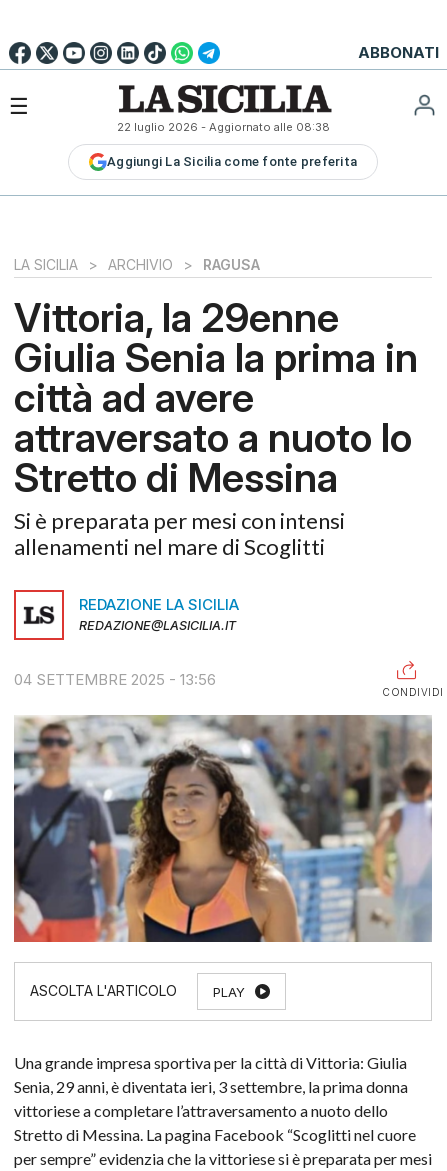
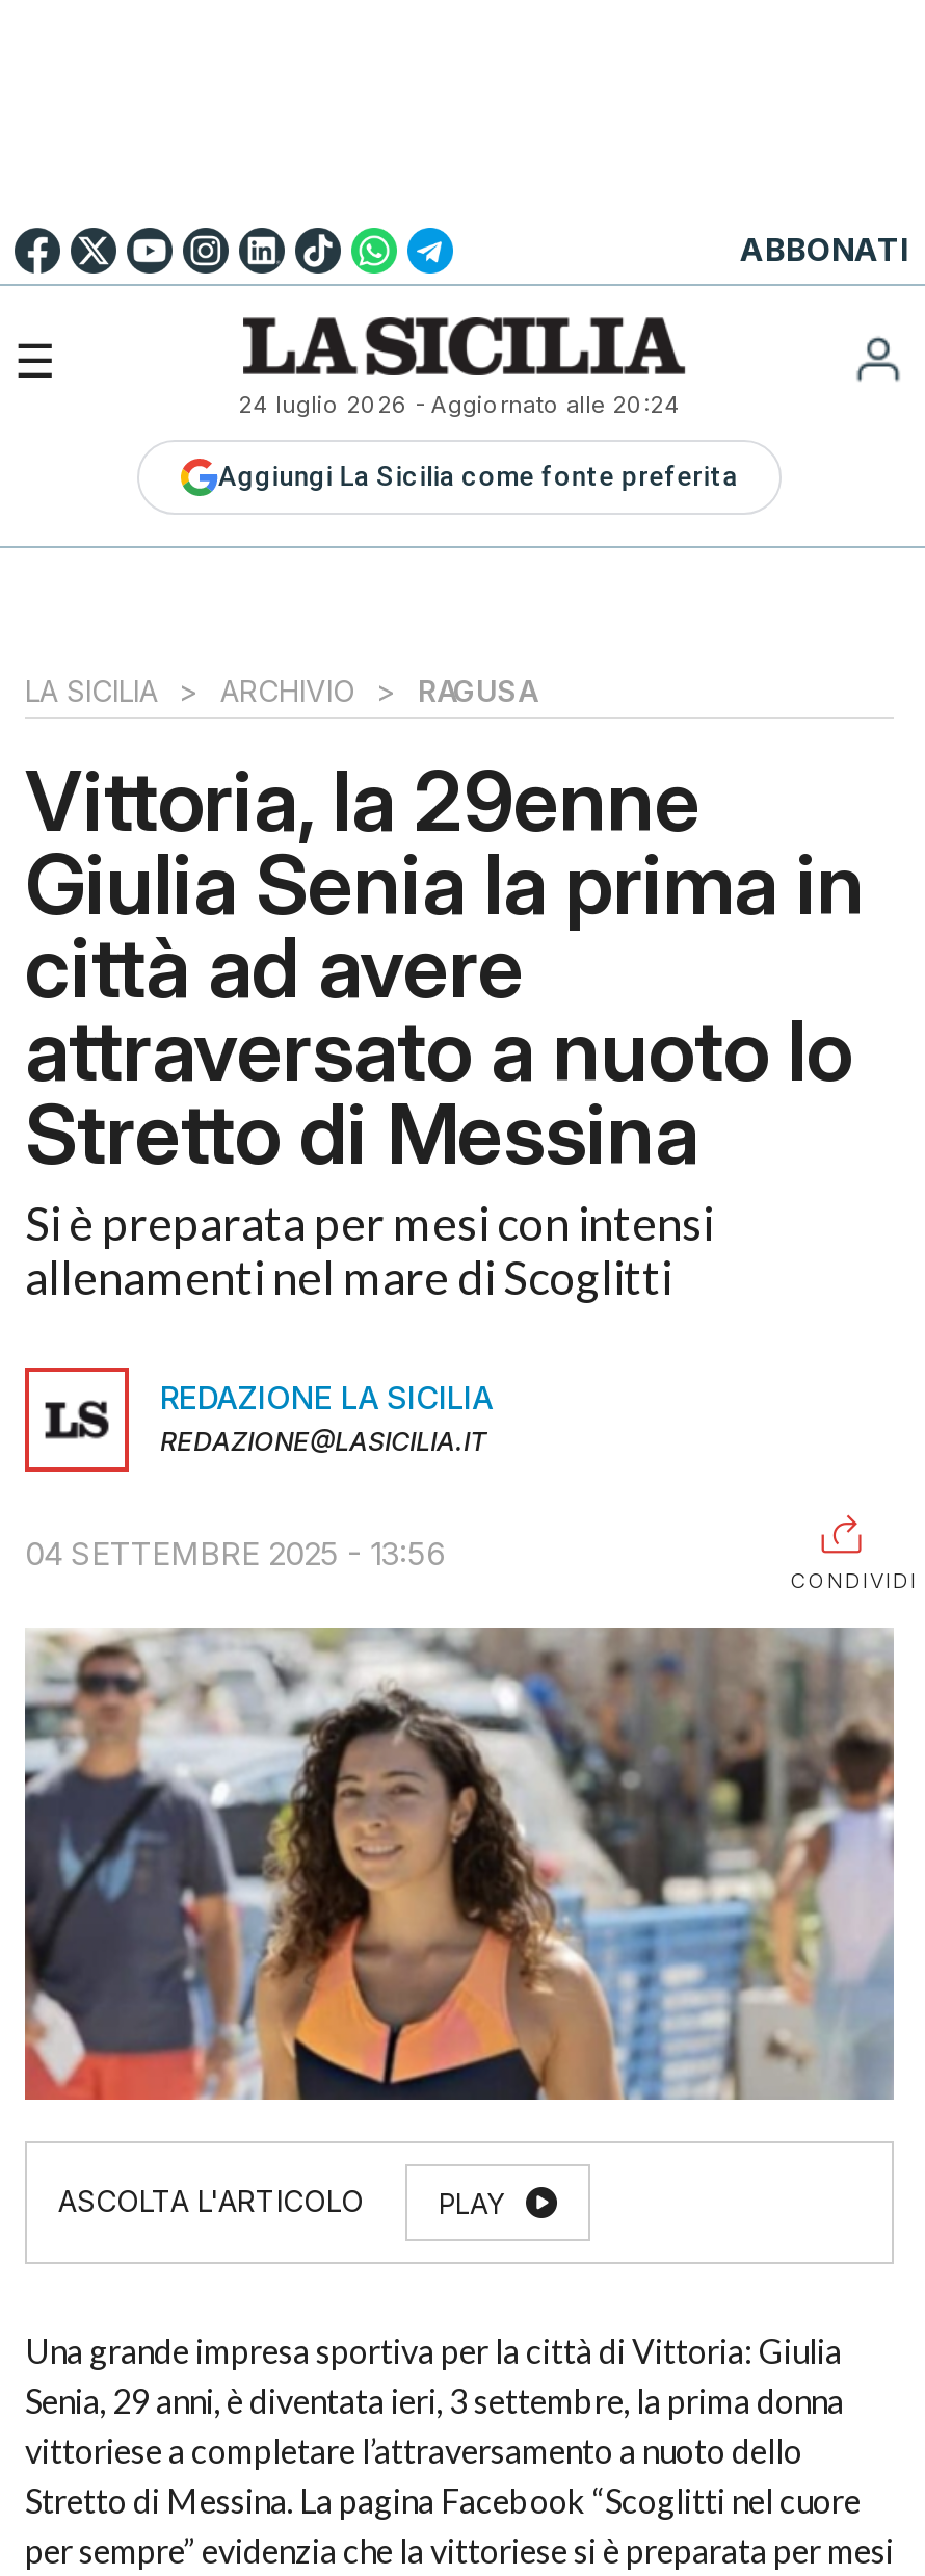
[116,119,329,133] 22 luglio 2026 - Aggiornato alle 08:38 -> [238,389,681,418] 24 luglio 2026 - Aggiornato alle 20:24

